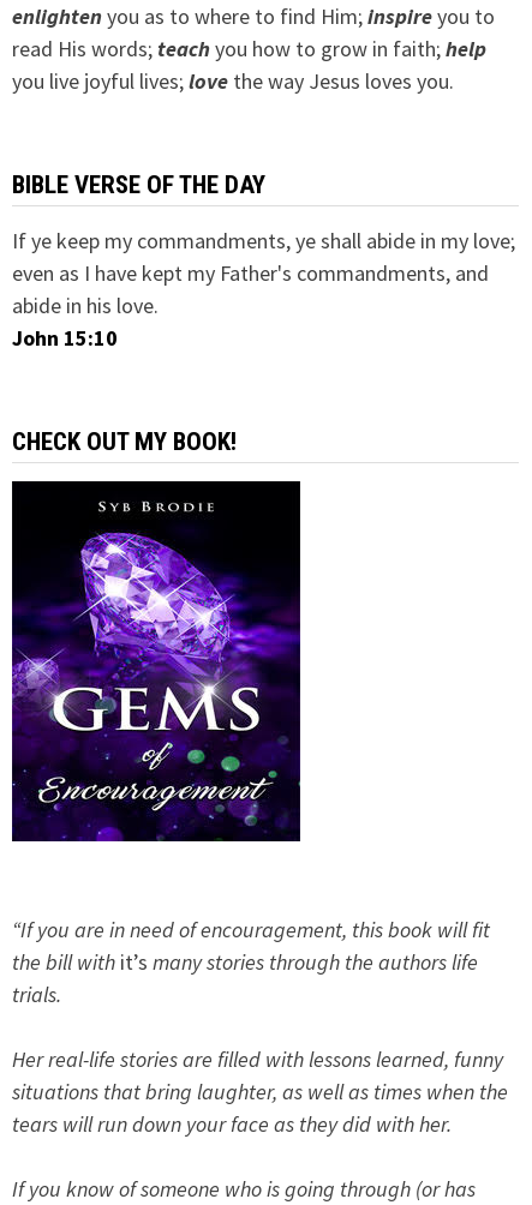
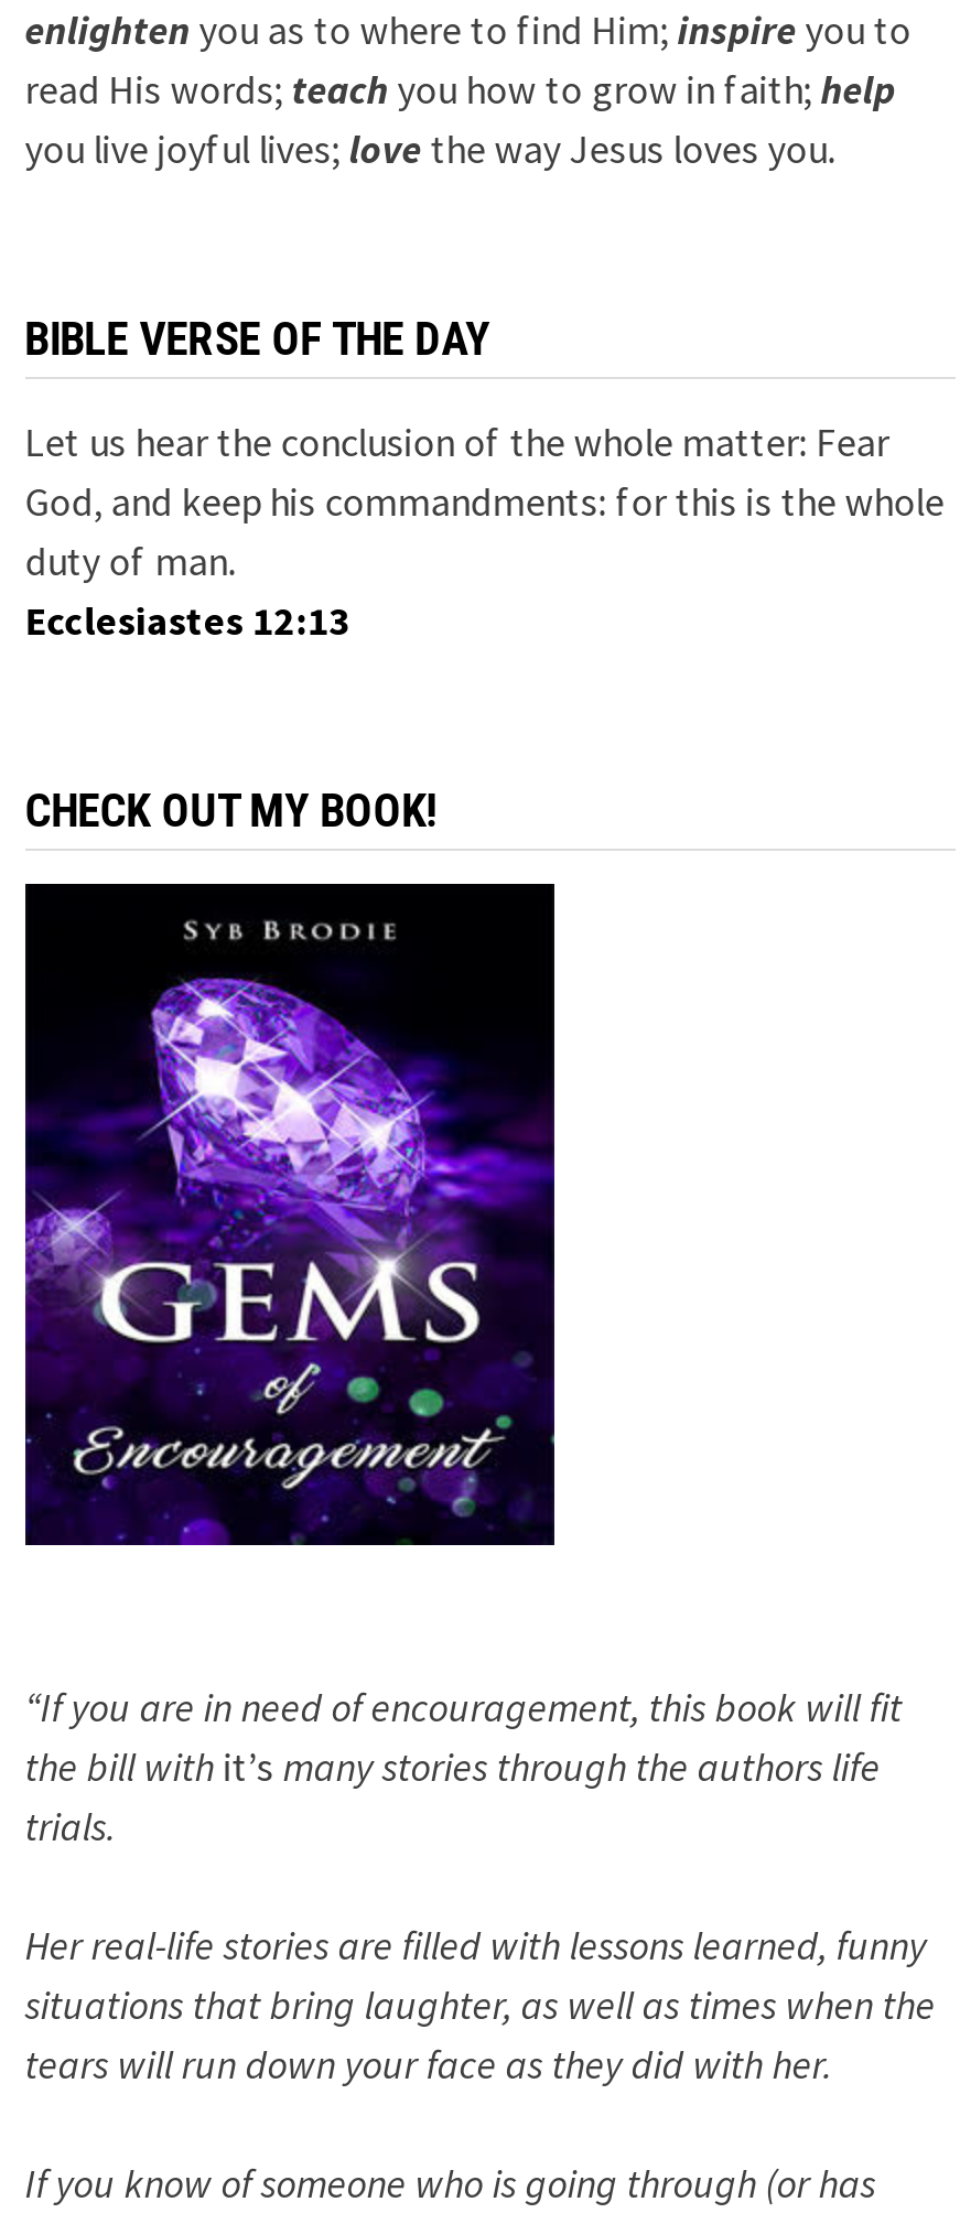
[12,226,515,351] If ye keep my commandments, ye shall abide in my love; | even as I have kept my Father's commandments, and | abide in his love. | John 15:10 -> [25,416,944,645] Let us hear the conclusion of the whole matter: Fear | God, and keep his commandments: for this is the whole | duty of man. | Ecclesiastes 12:13

